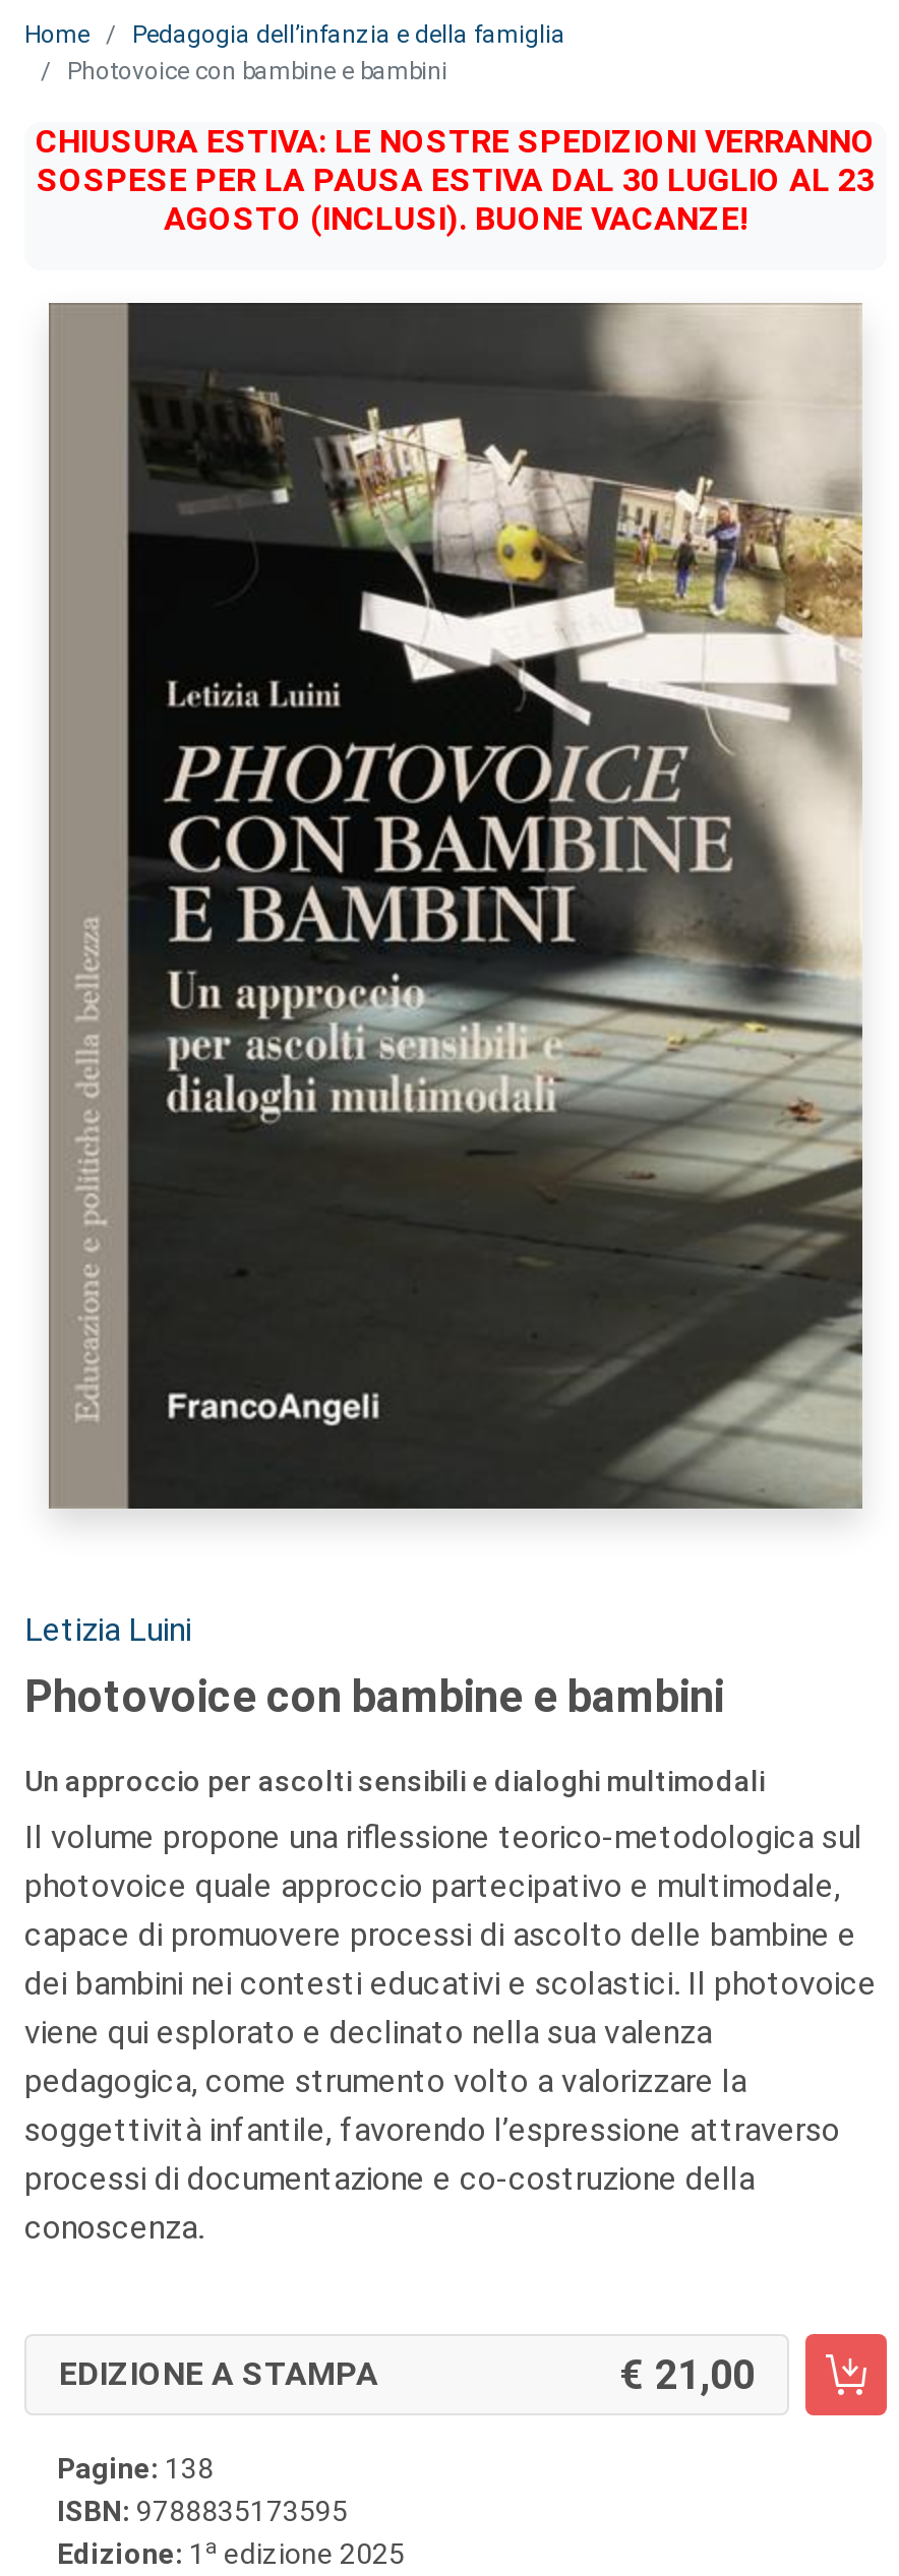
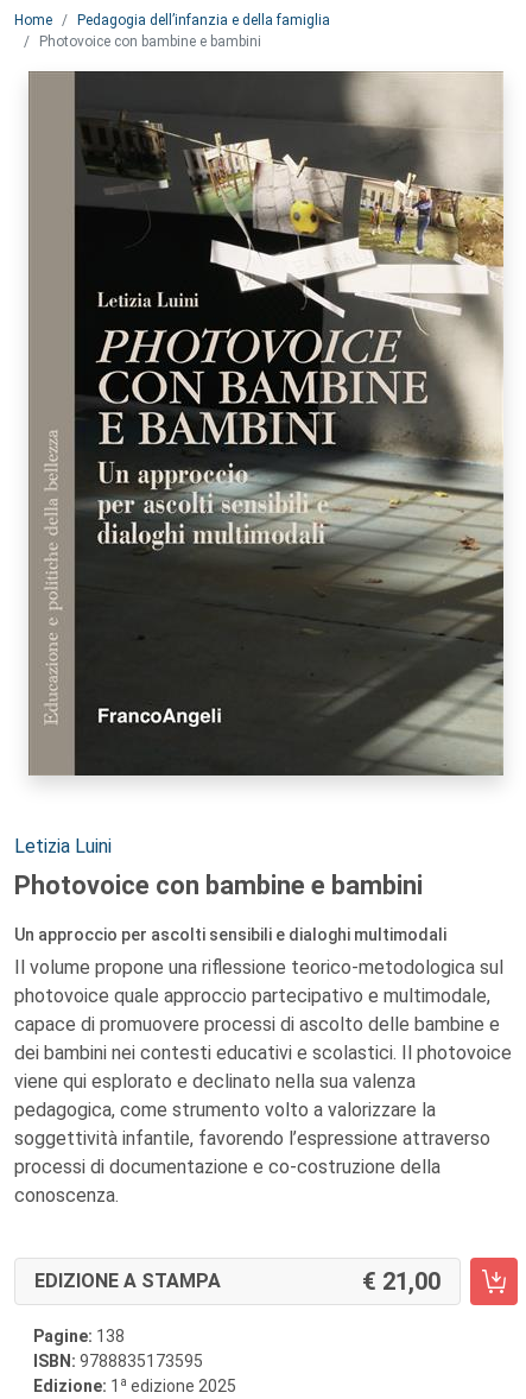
[36,122,876,238] CHIUSURA ESTIVA: LE NOSTRE SPEDIZIONI VERRANNO | SOSPESE PER LA PAUSA ESTIVA DAL 30 LUGLIO AL 23 | AGOSTO (INCLUSI). BUONE VACANZE! -> none

